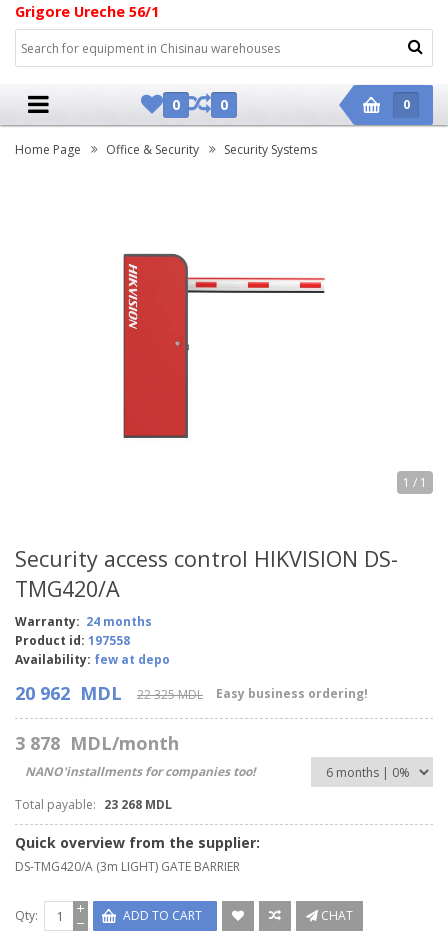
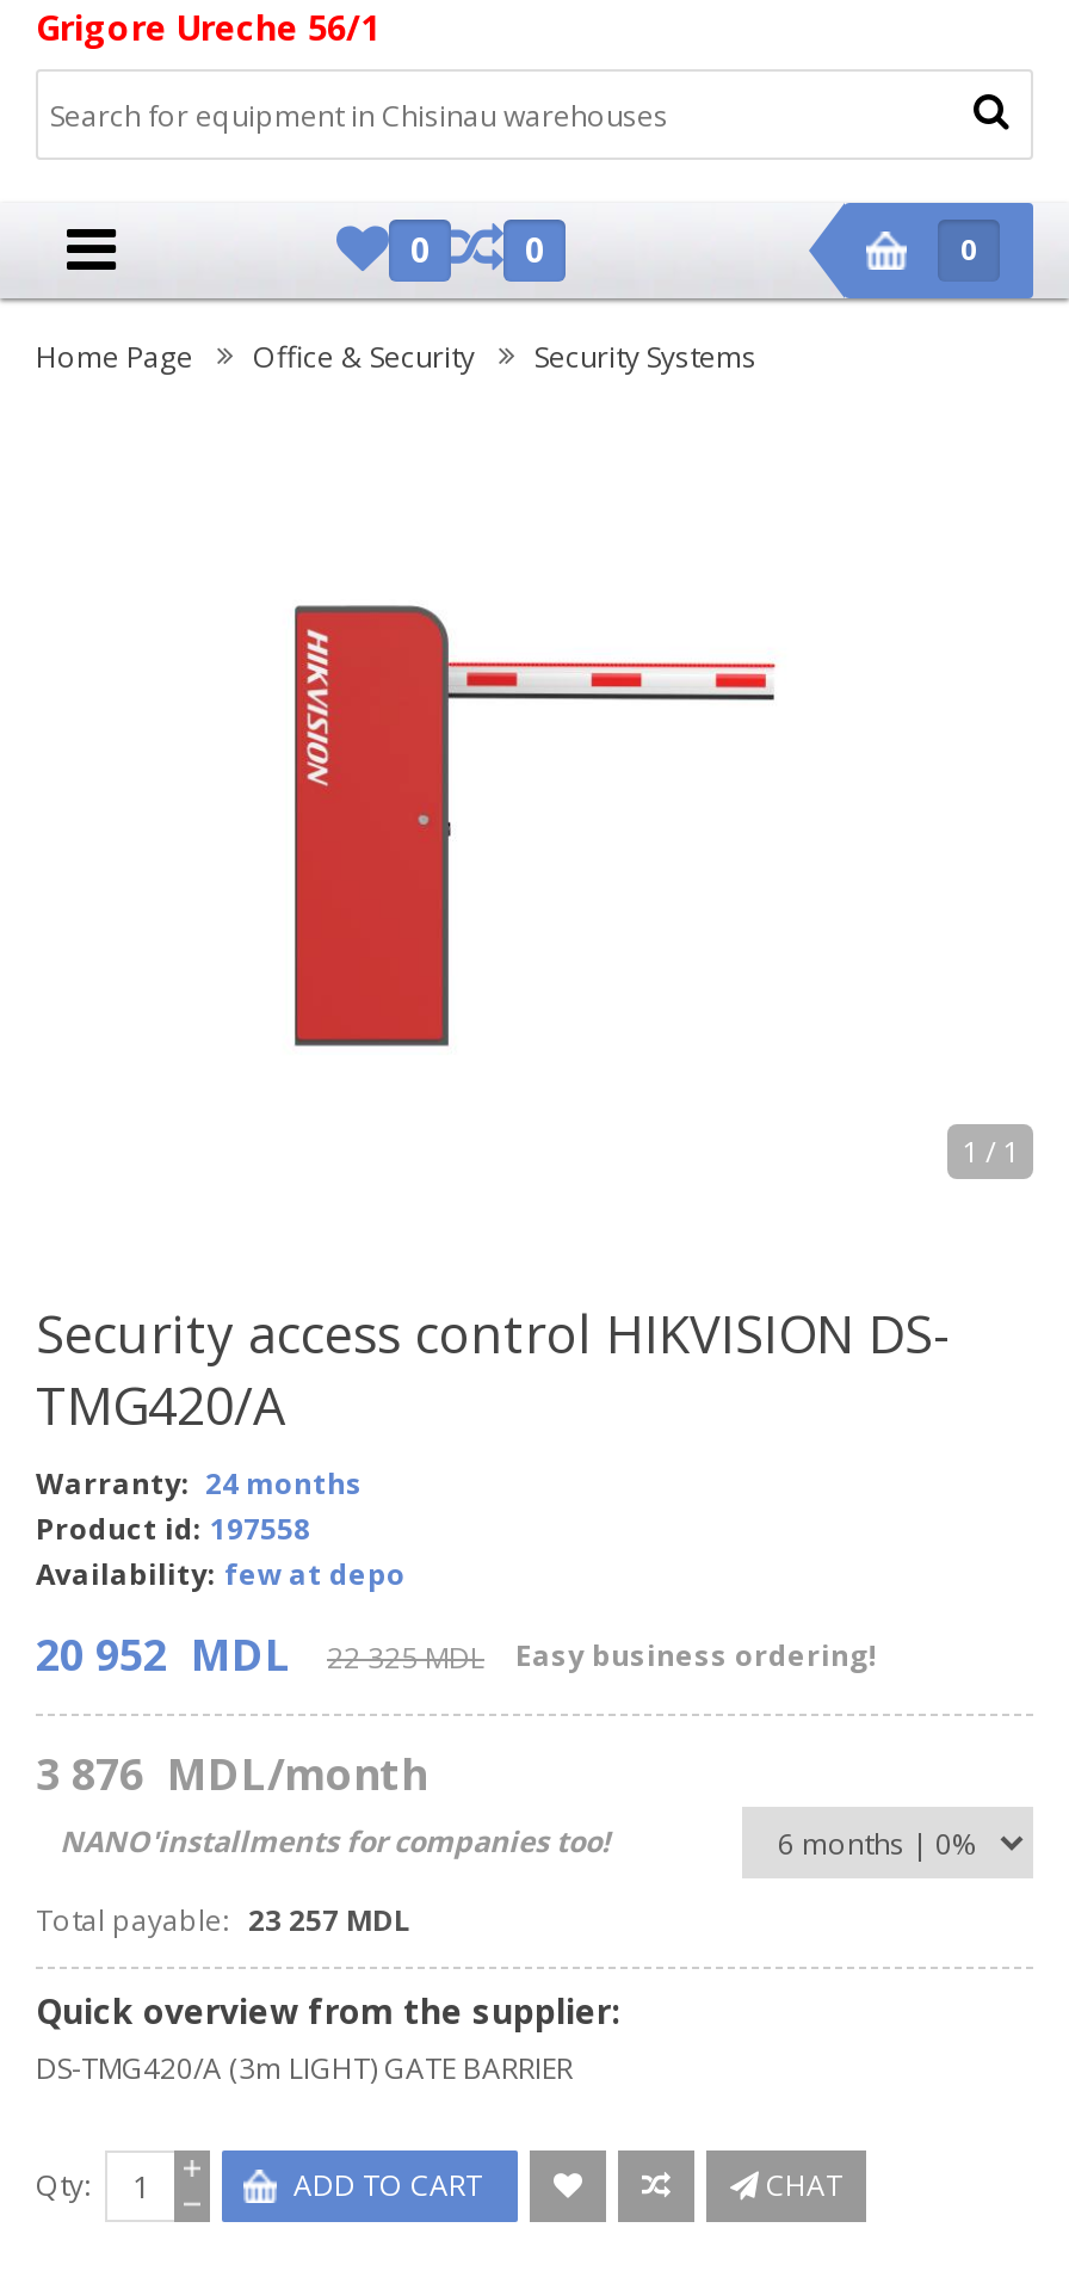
[15,681,122,705] 20 962 MDL -> [36,1625,291,1683] 20 952 MDL
[15,731,179,755] 3 878 MDL/month -> [36,1745,427,1802] 3 876 MDL/month
[15,796,172,813] Total payable: 23 268 MDL -> [36,1900,410,1940] Total payable: 23 257 MDL

